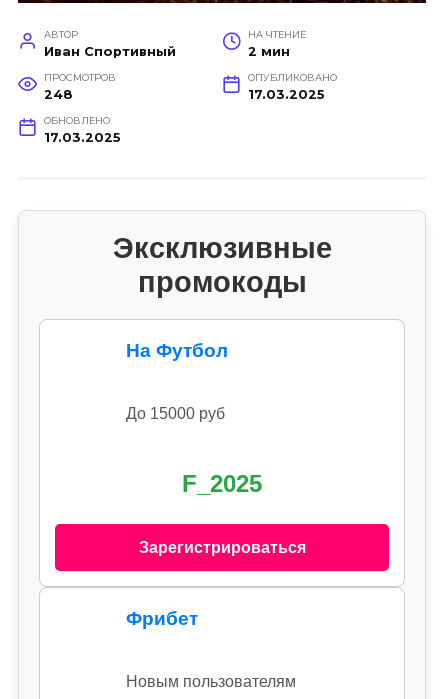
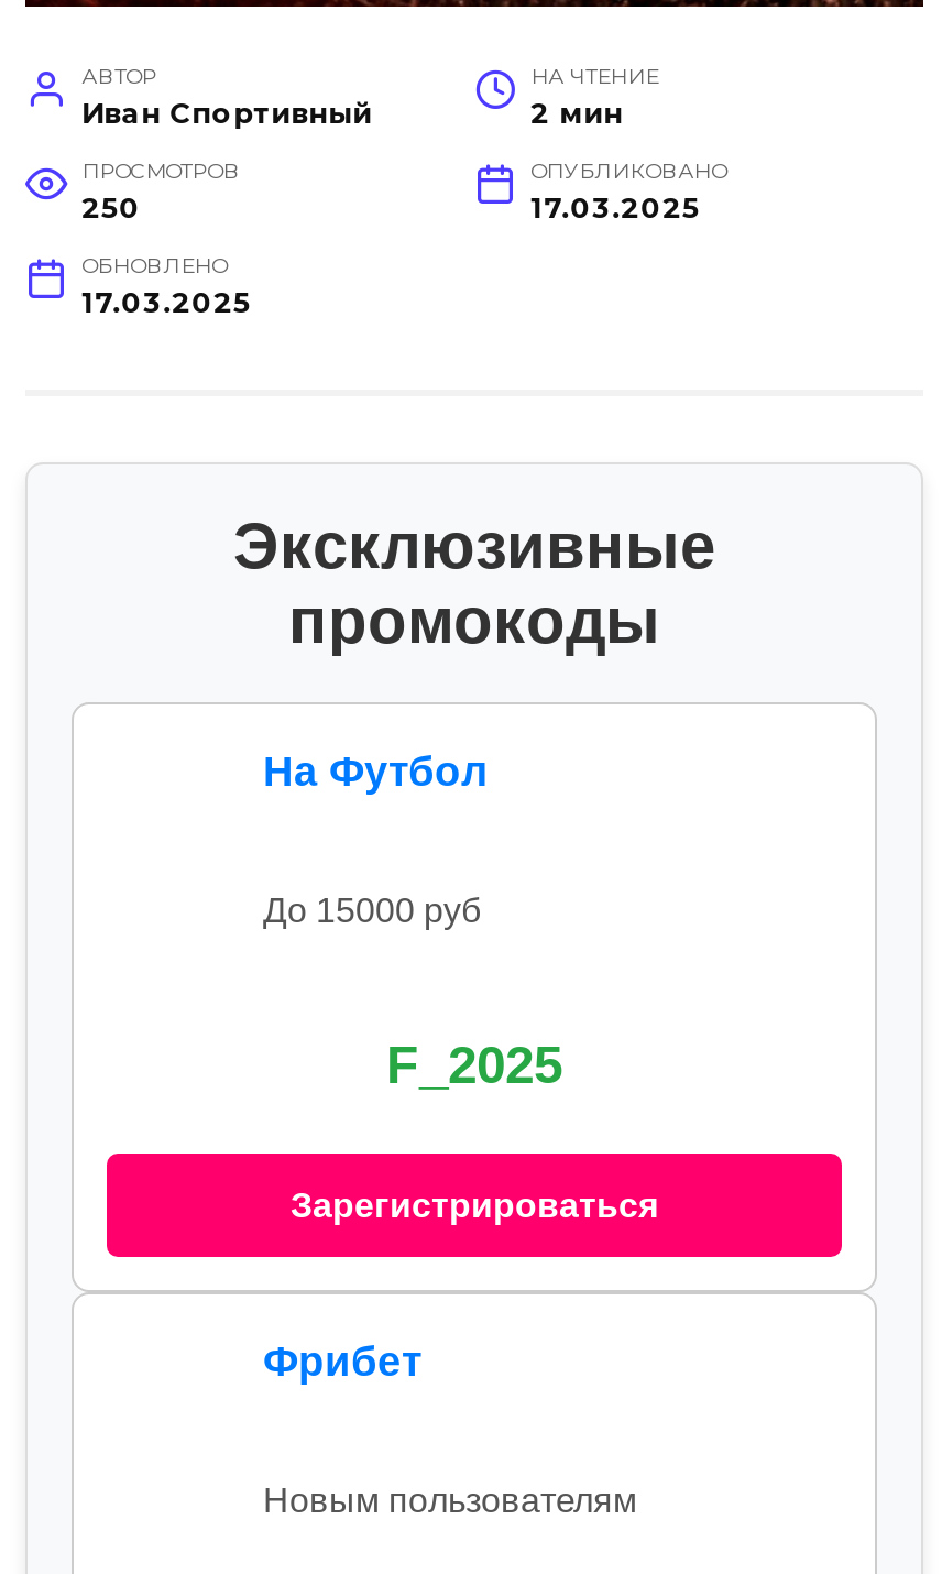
[44,87,73,102] 248 -> [82,192,141,225] 250

